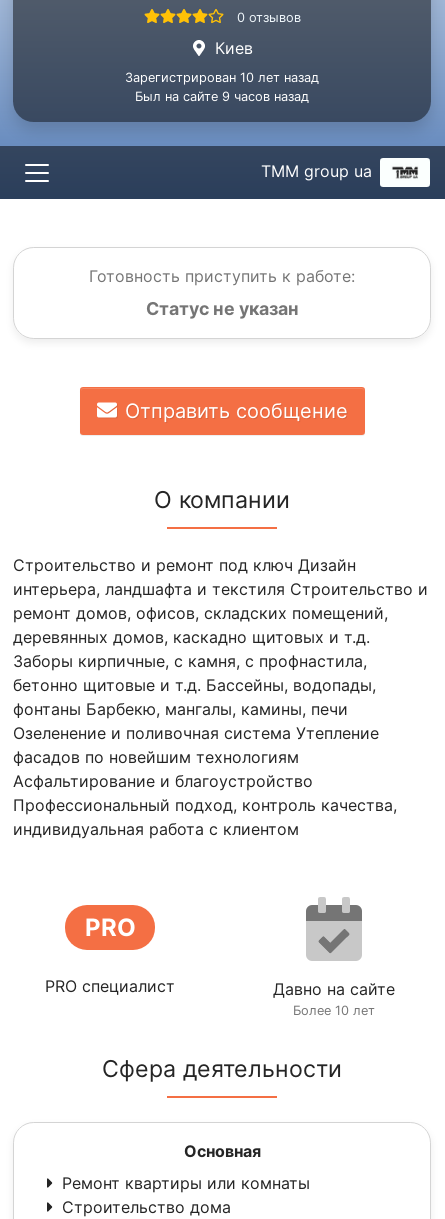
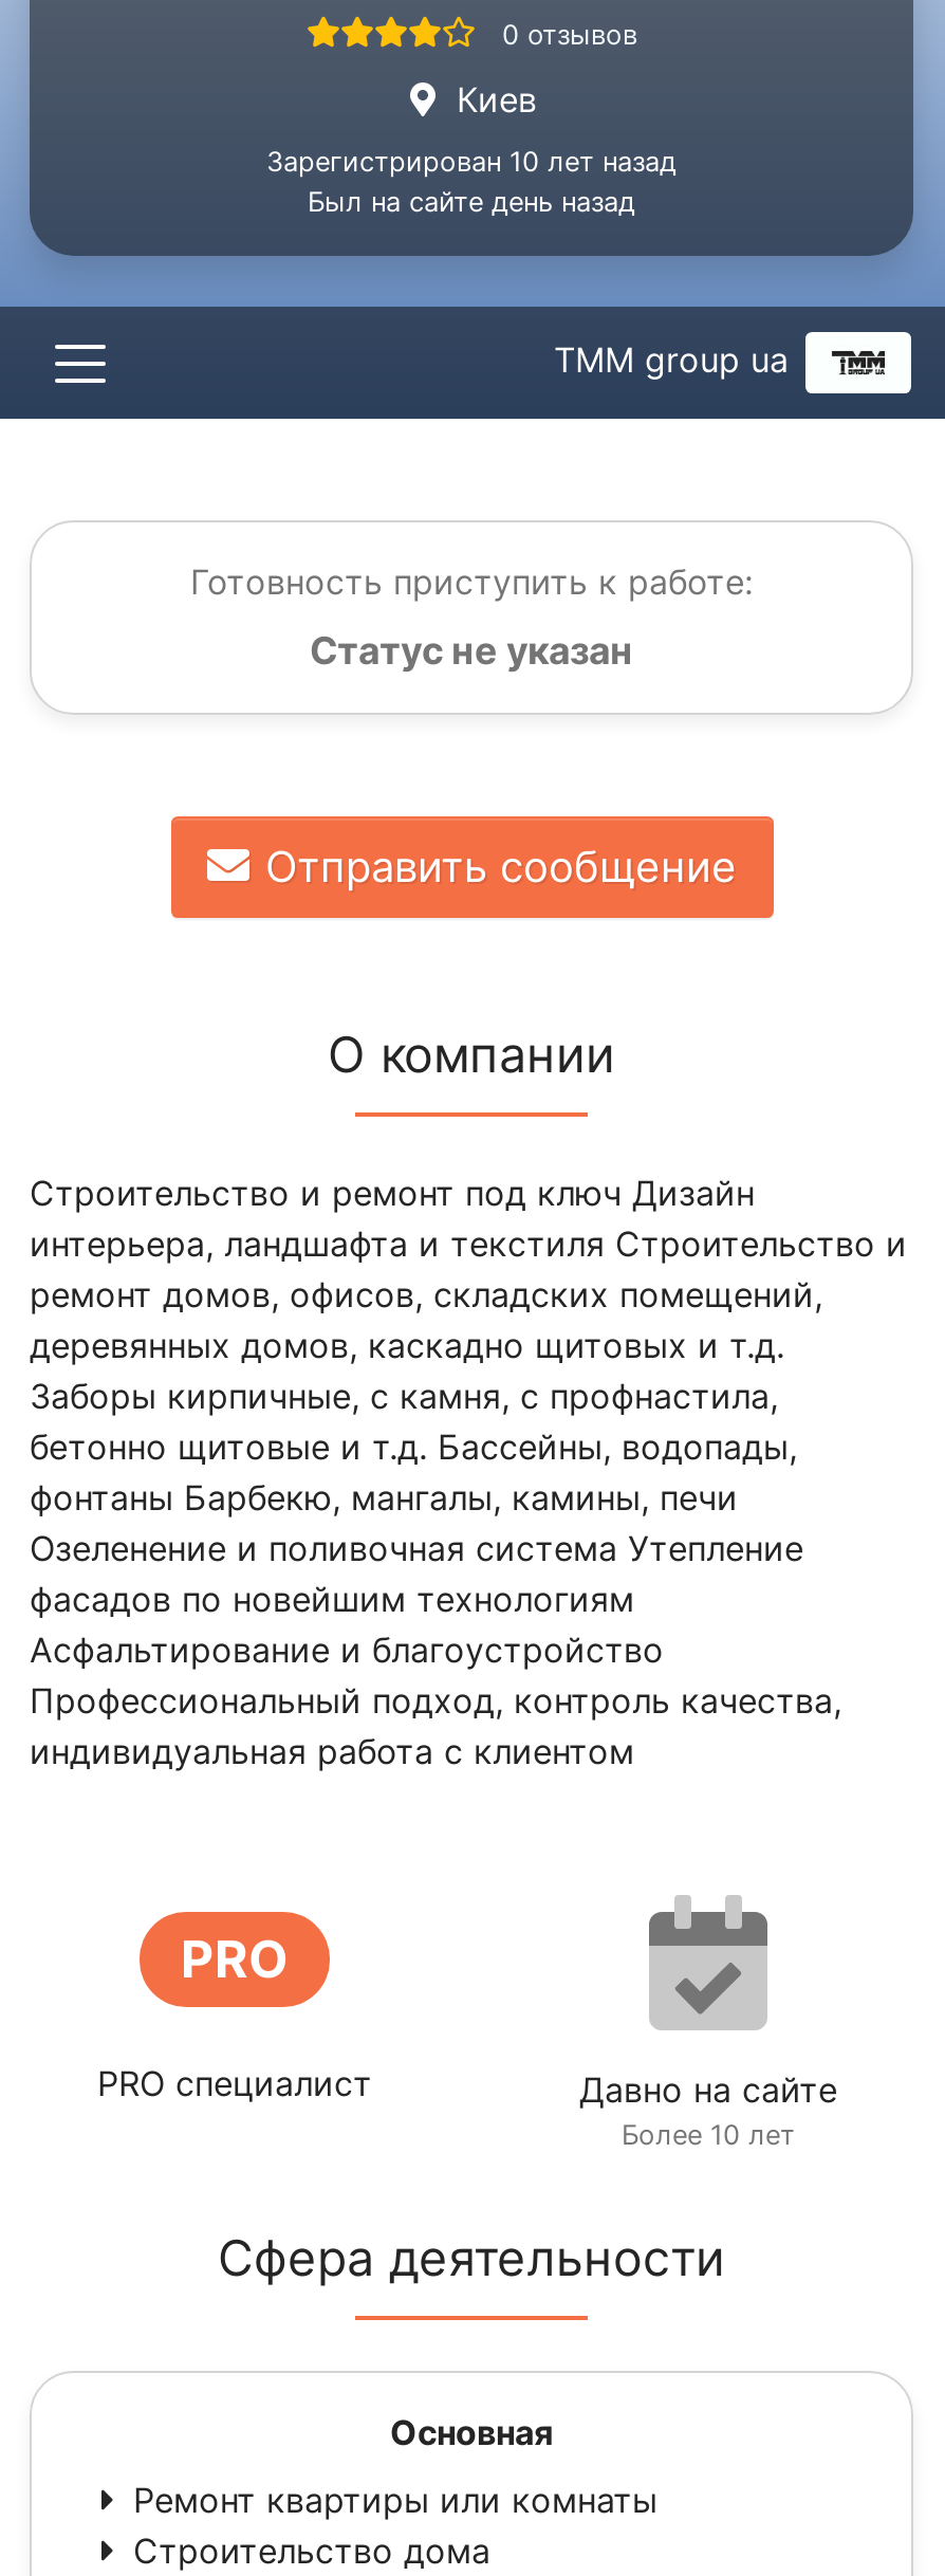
[135,89,309,104] Был на сайте 9 часов назад -> [308,186,635,218] Был на сайте день назад

